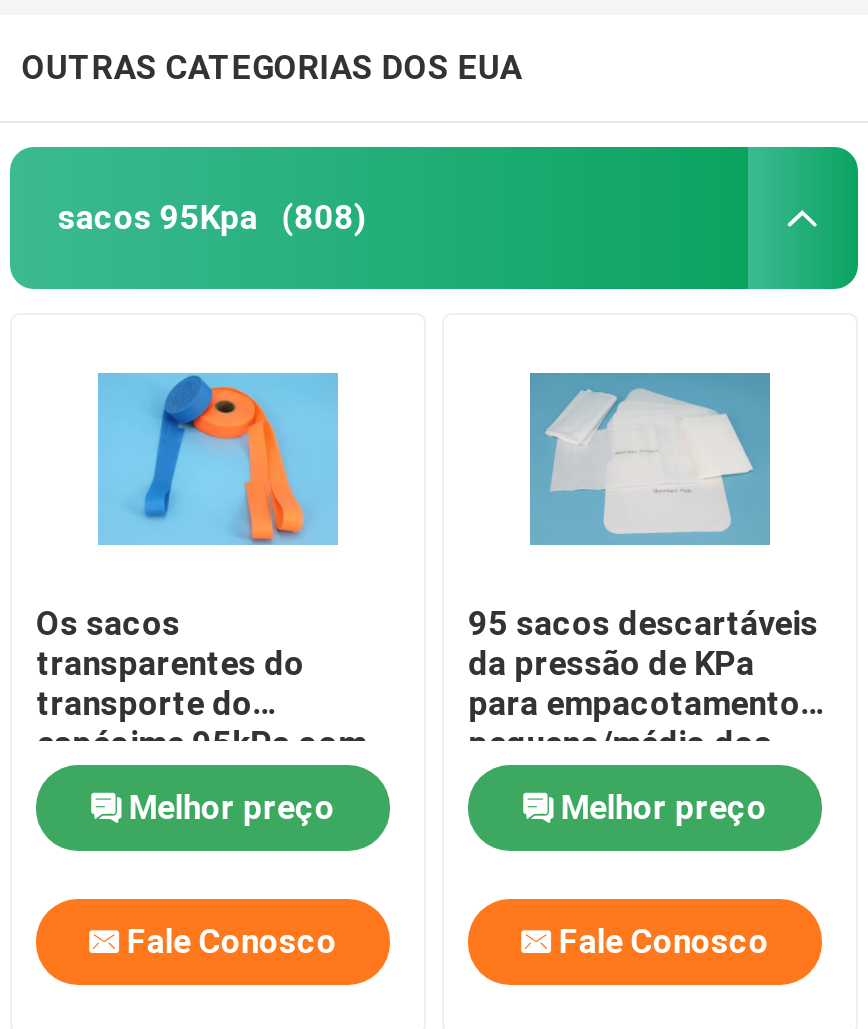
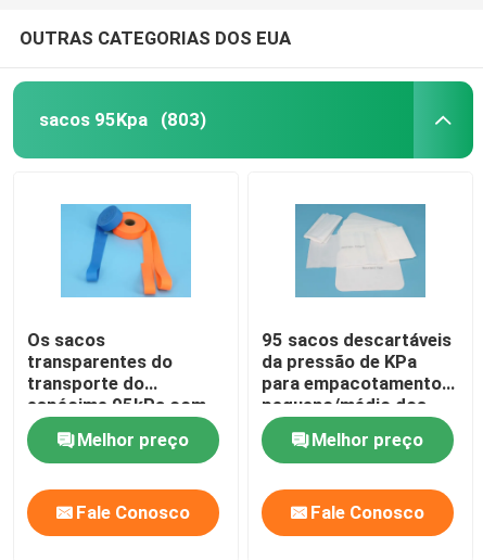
[58,197,366,238] sacos 95Kpa (808) -> [39,108,206,131] sacos 95Kpa (803)

